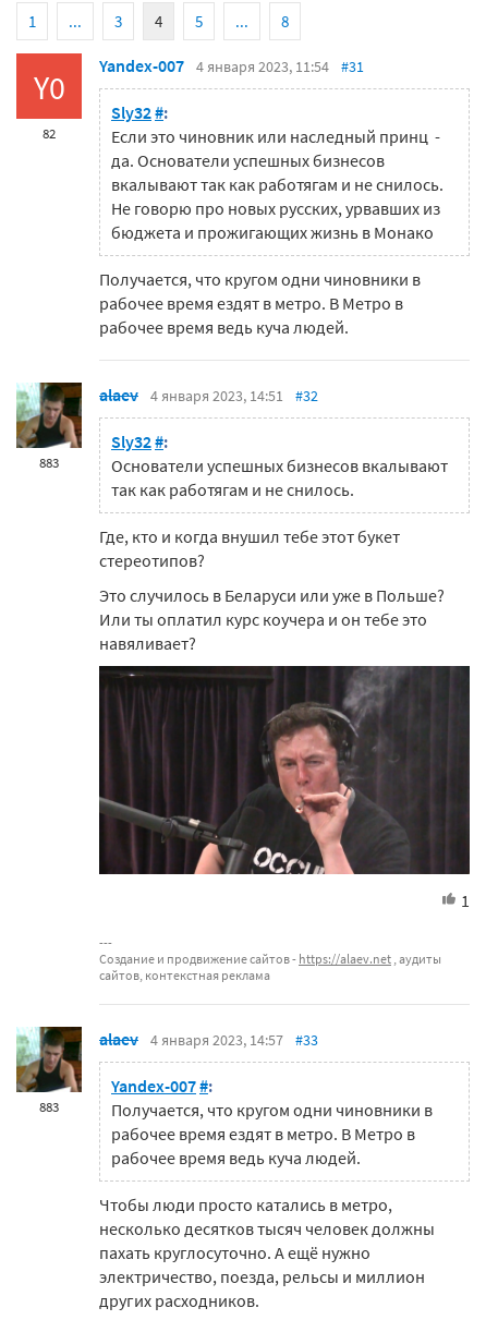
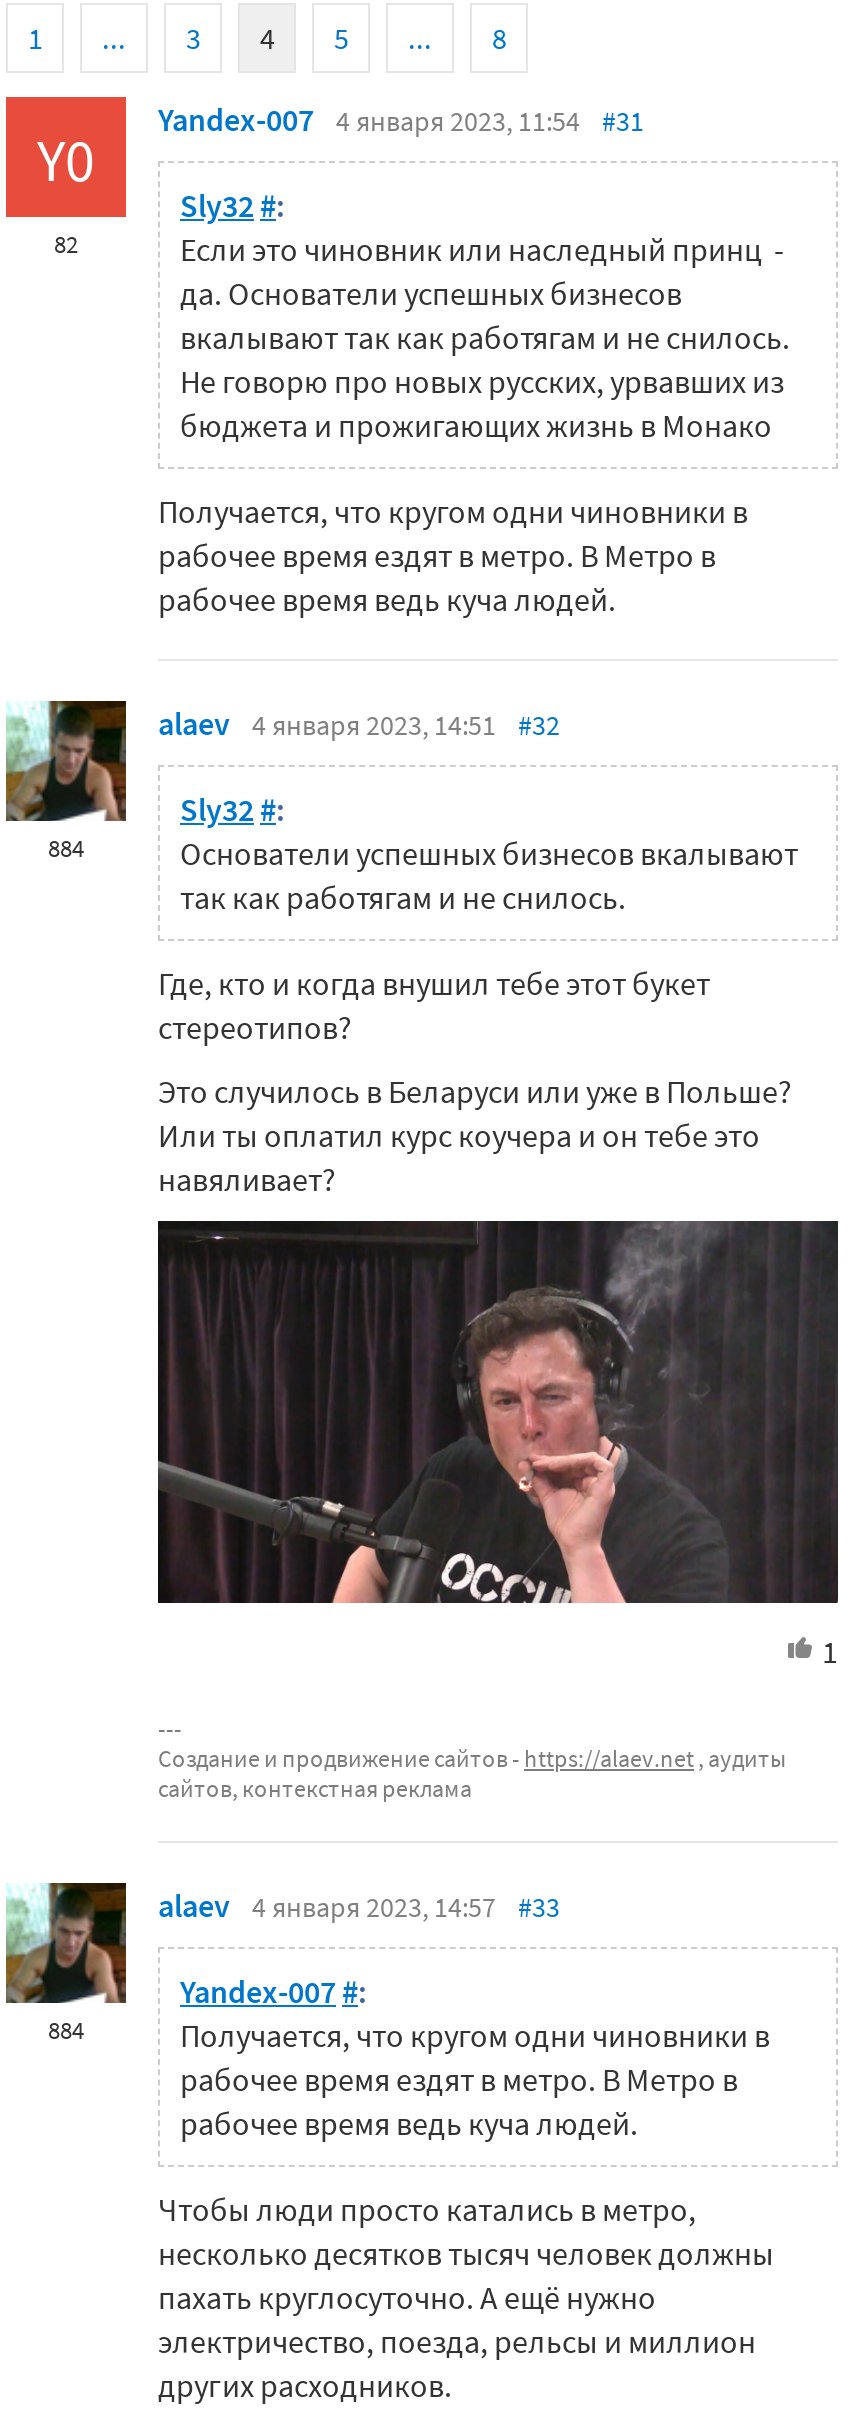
[39,455,59,471] 883 -> [48,833,84,863] 884
[39,1099,59,1115] 883 -> [48,2016,84,2046] 884

